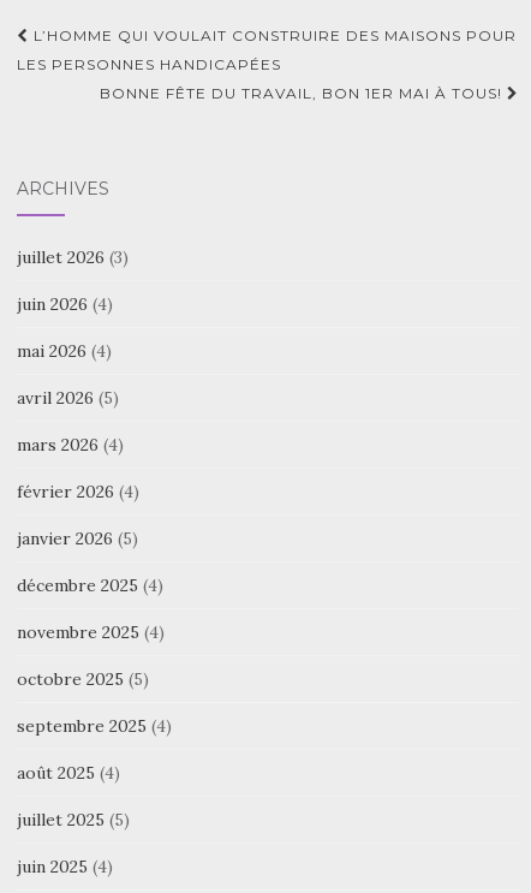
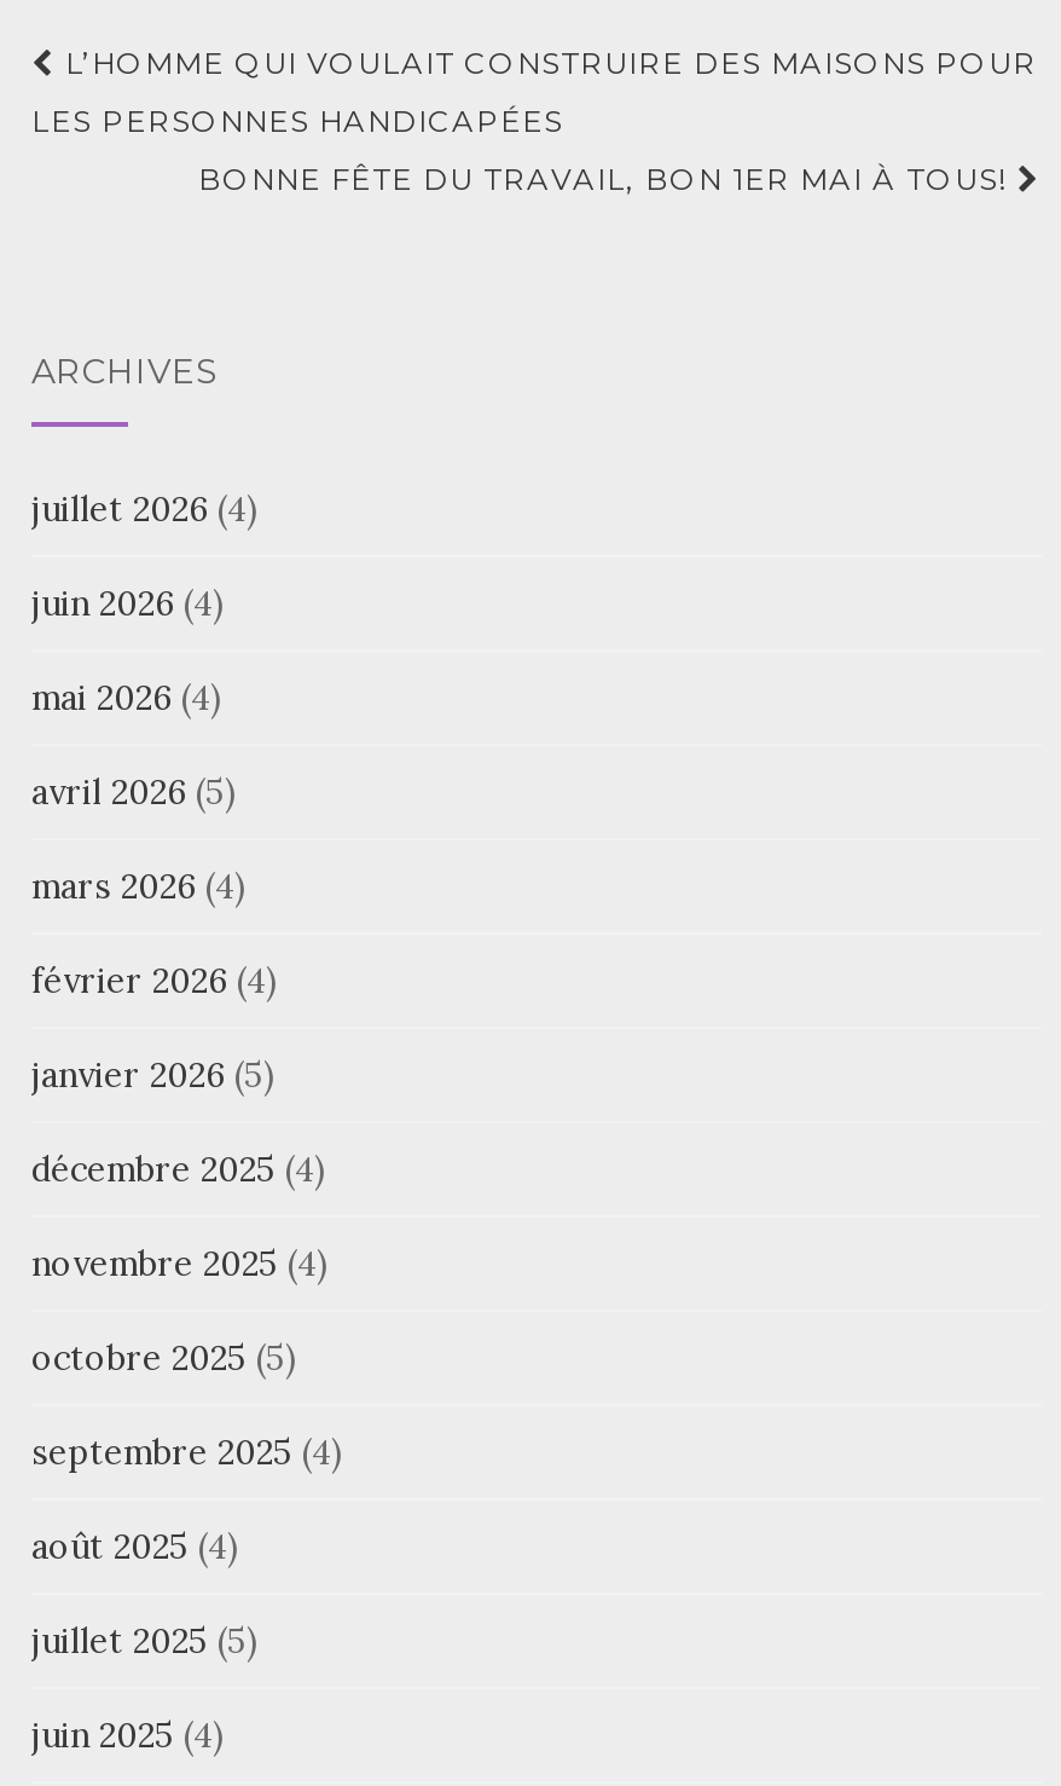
[17,246,129,268] juillet 2026 (3) -> [31,487,259,531] juillet 2026 (4)

